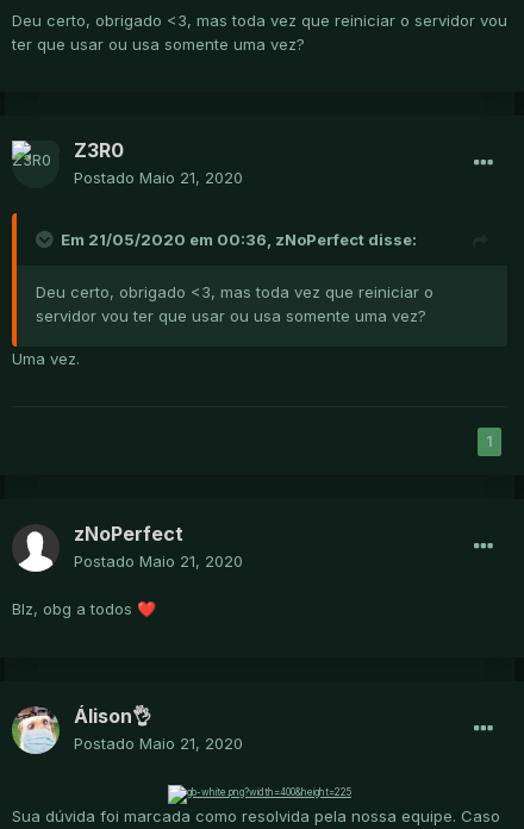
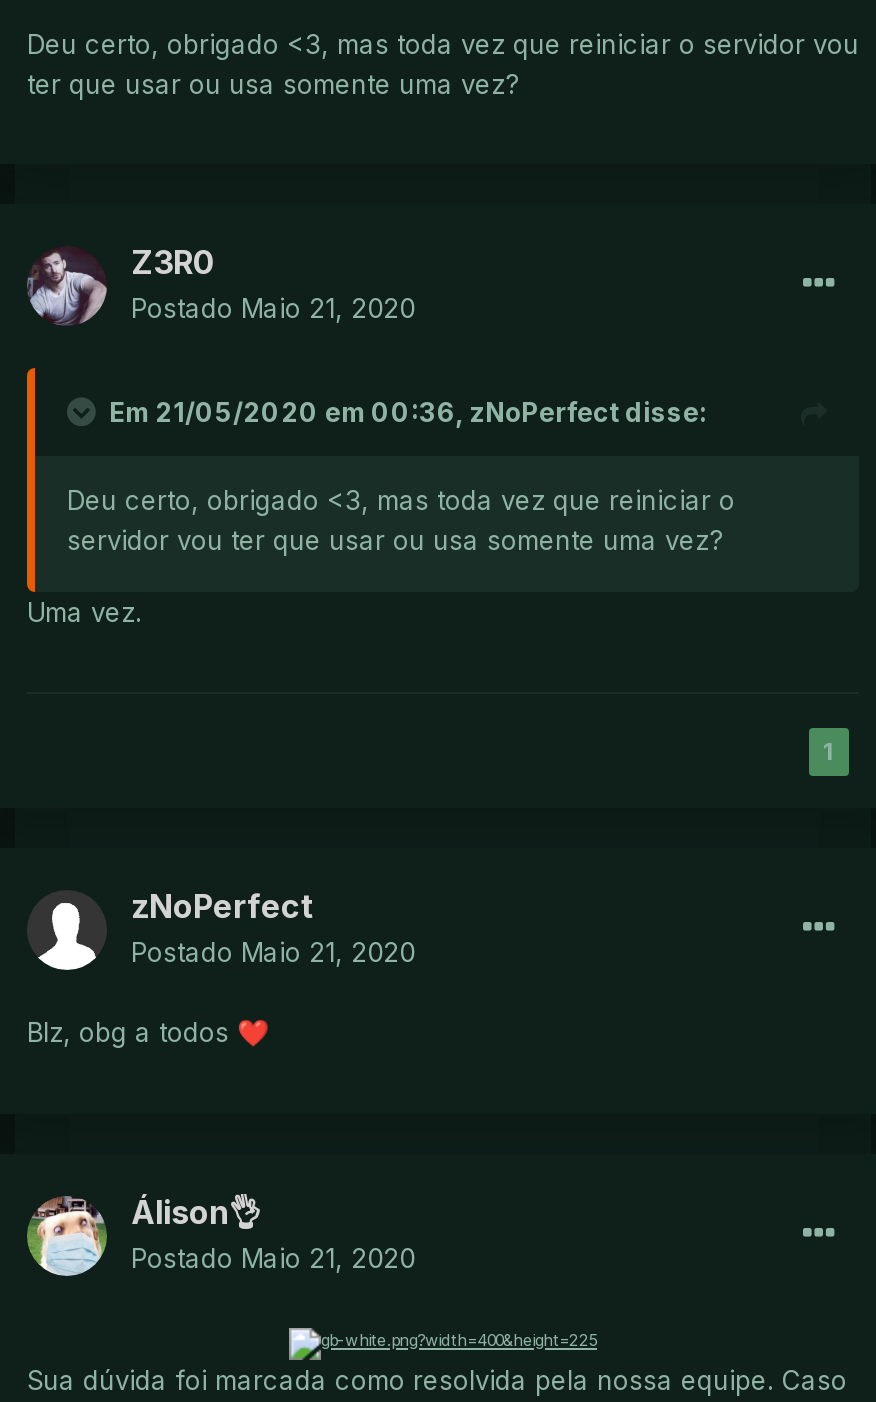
[11,139,60,187] [image] -> [27,246,109,326] [image]

